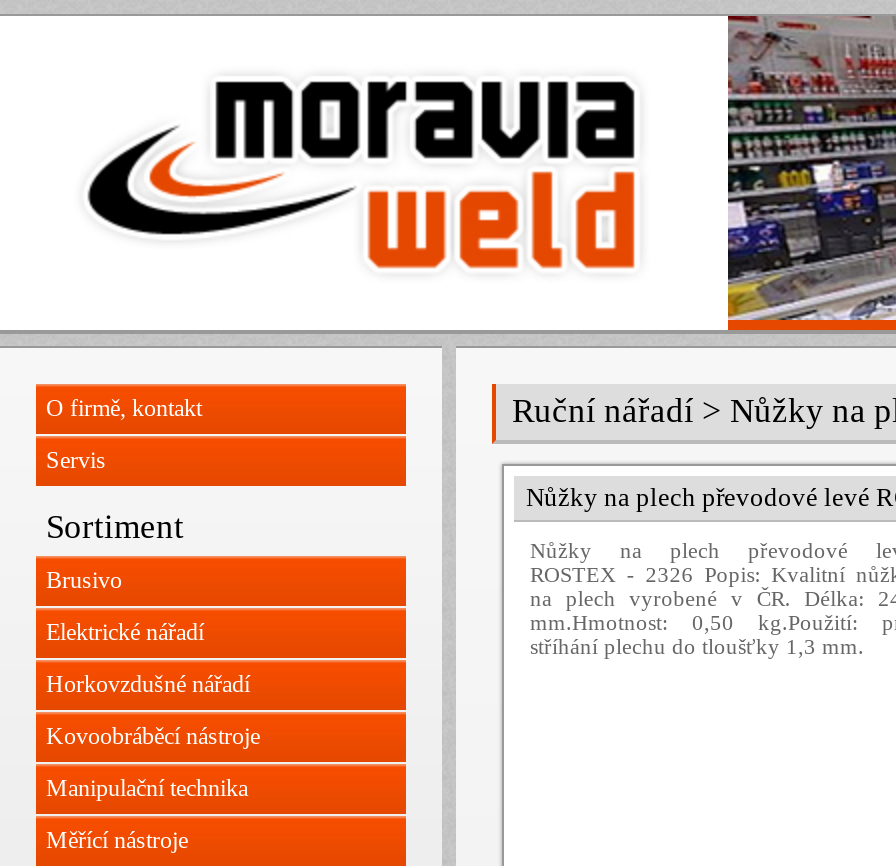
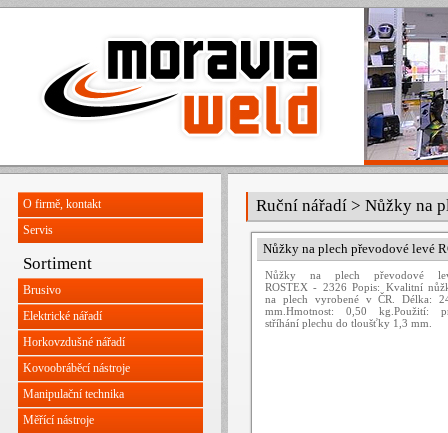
[726,14,890,322] [image] -> [364,8,445,161] [image]

